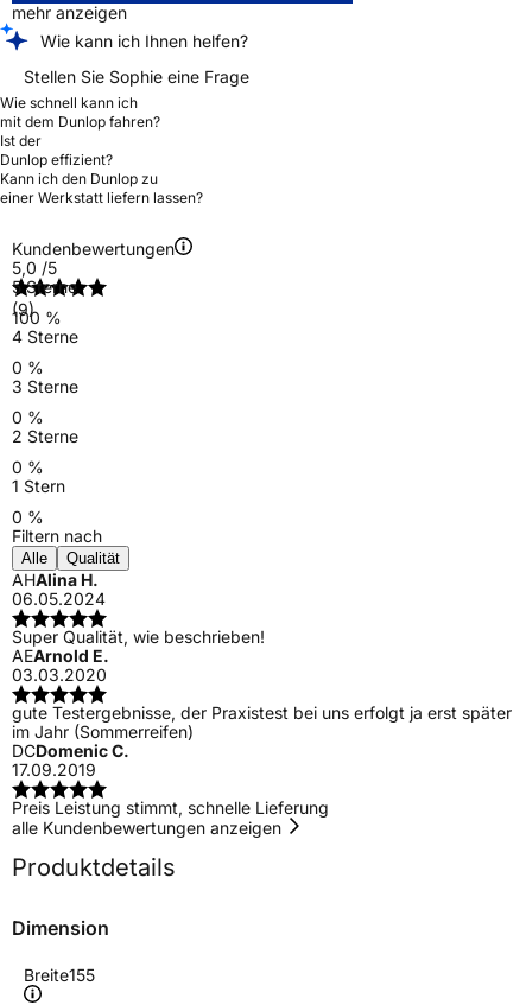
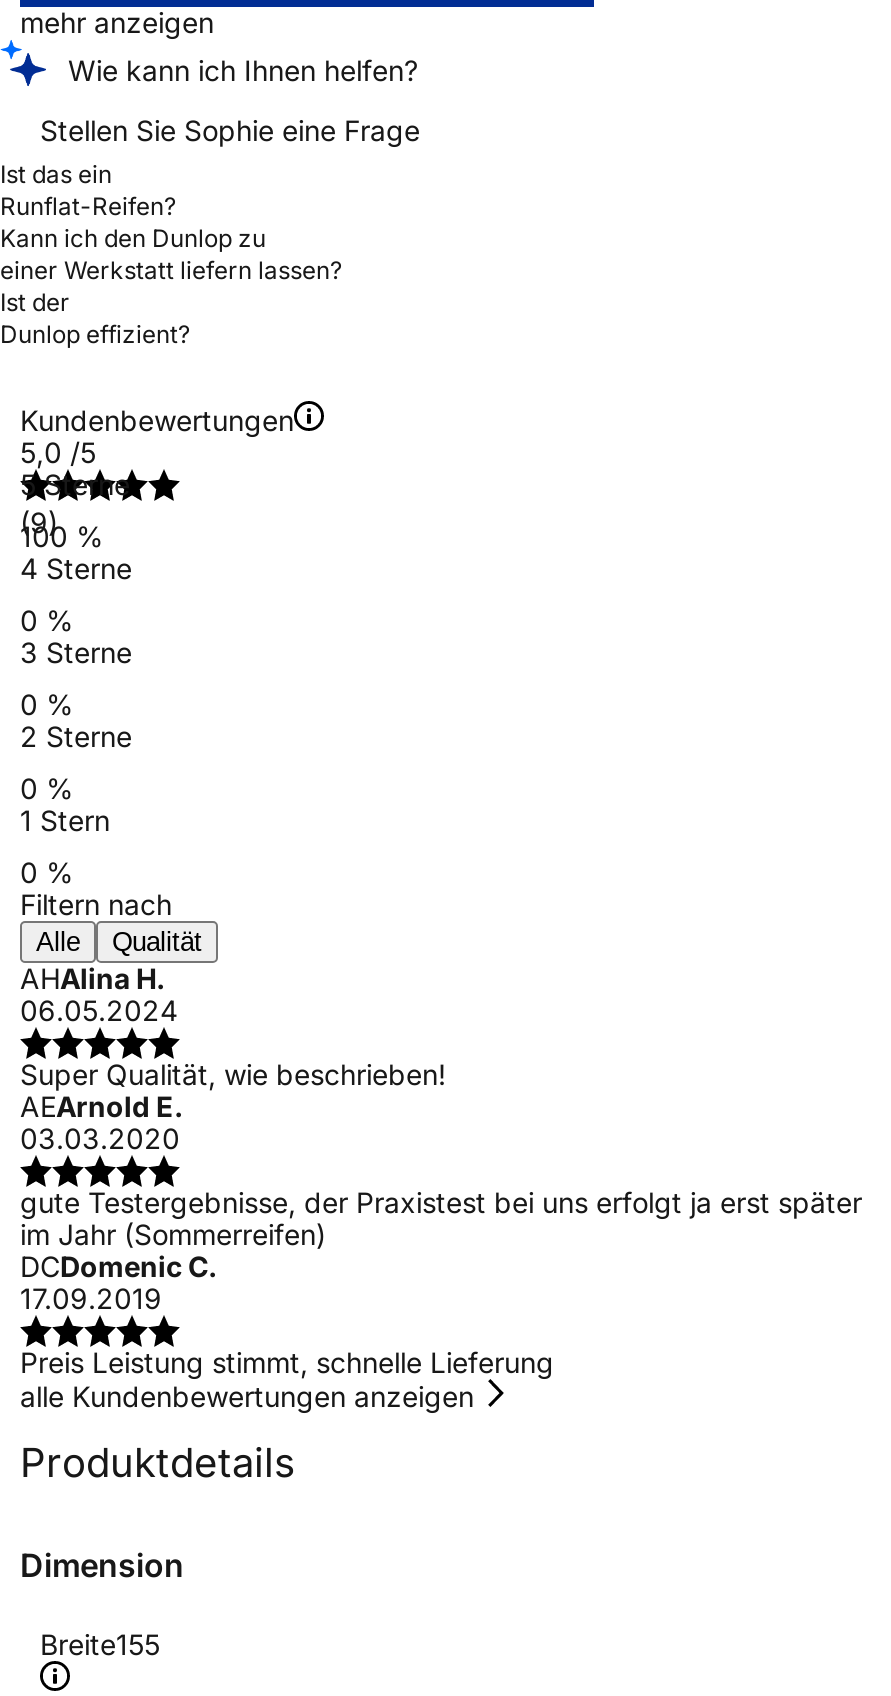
[0,94,160,131] Wie schnell kann ich | mit dem Dunlop fahren? -> [0,159,176,221] Ist das ein | Runflat-Reifen?
moved [0,132,113,169] -> [0,287,190,349]: Ist der | Dunlop effizient?
moved [0,170,203,207] -> [0,223,342,285]: Kann ich den Dunlop zu | einer Werkstatt liefern lassen?

